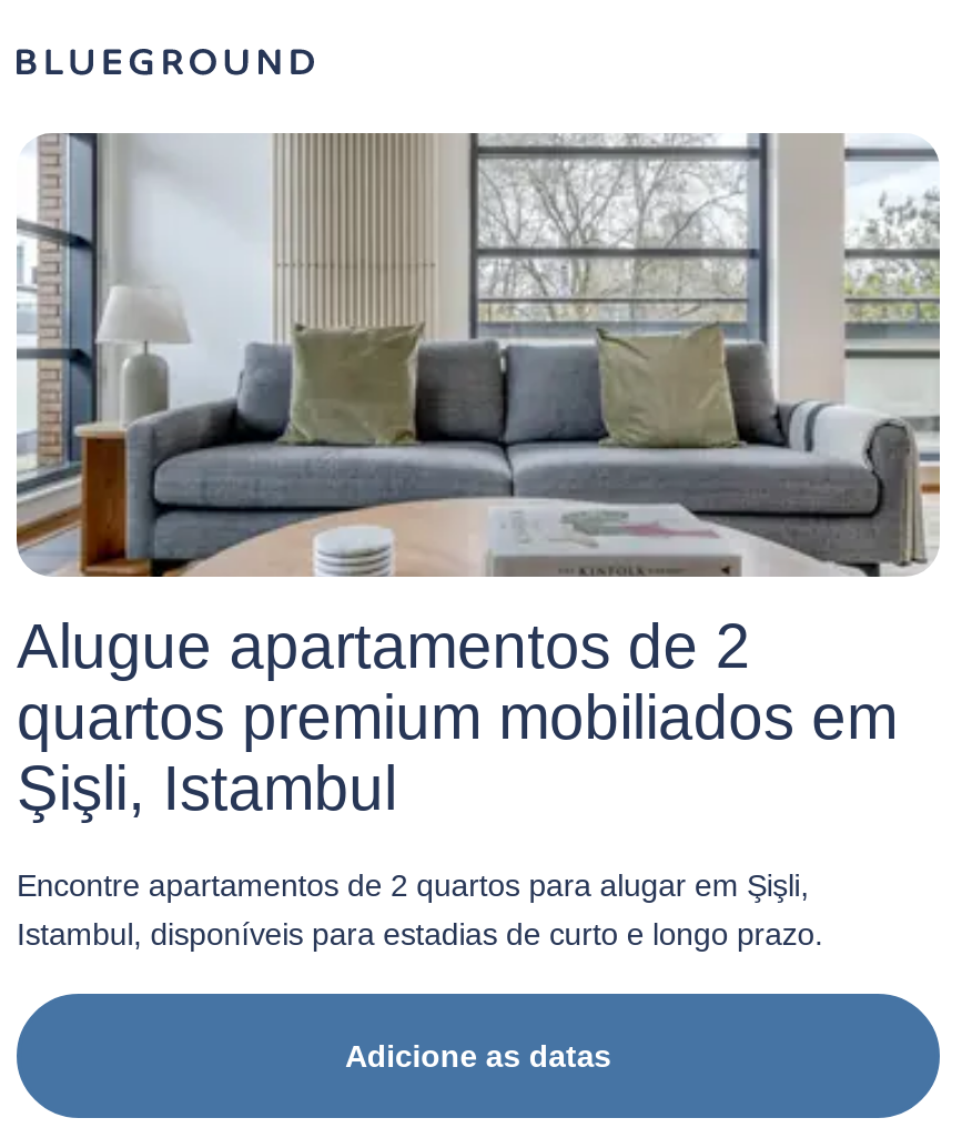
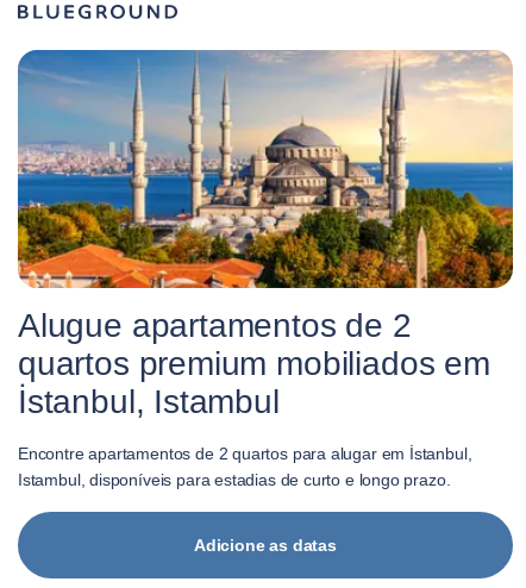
[14,131,942,579] [image] -> [17,49,514,289] [image]
[17,754,397,823] Şişli, Istambul -> [18,383,279,420] İstanbul, Istambul
[17,867,809,903] Encontre apartamentos de 2 quartos para alugar em Şişli, -> [18,444,472,463] Encontre apartamentos de 2 quartos para alugar em İstanbul,

